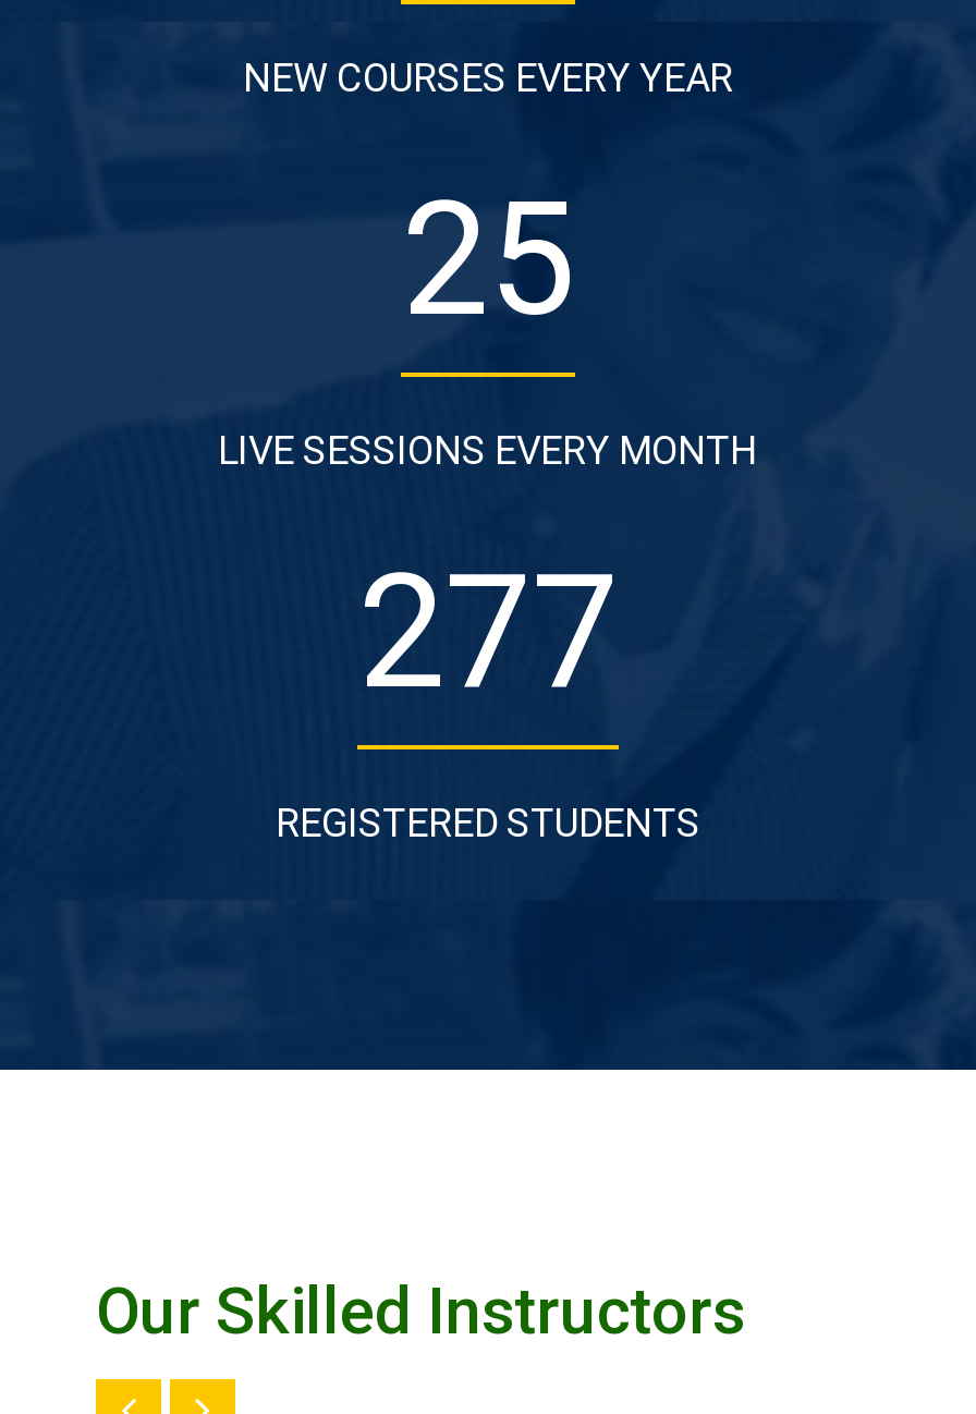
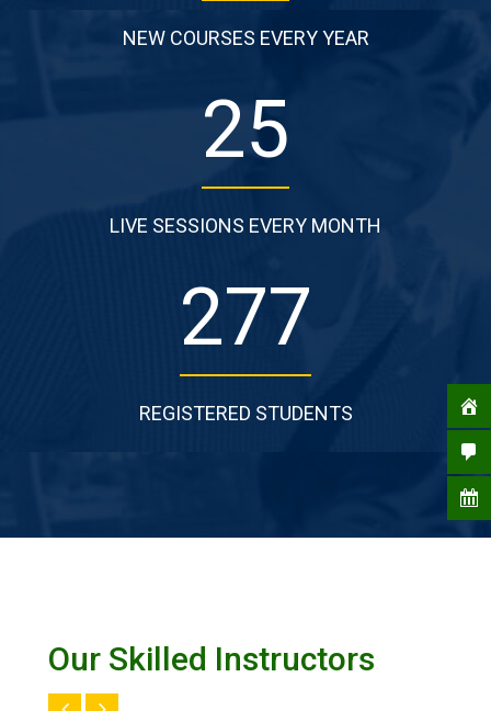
none -> [447,384,488,520] [image]

